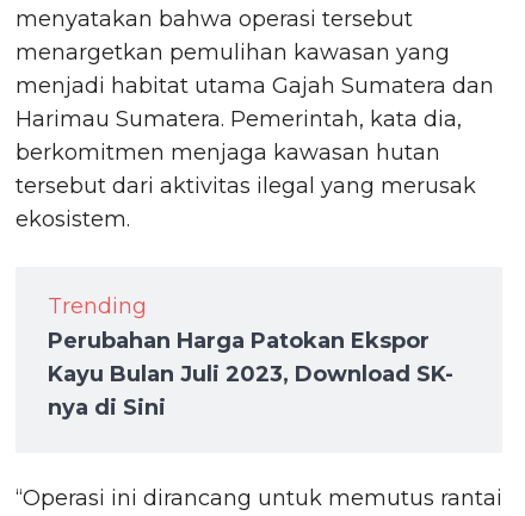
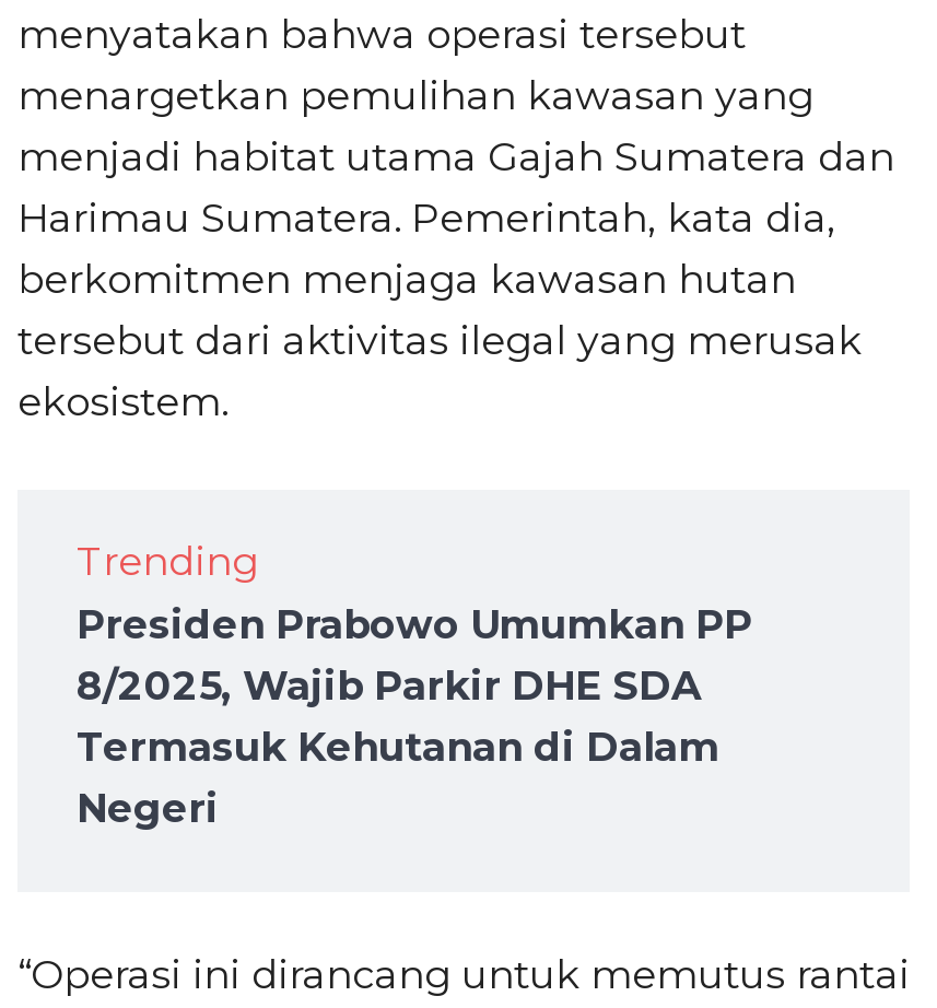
[48,327,453,420] Perubahan Harga Patokan Ekspor | Kayu Bulan Juli 2023, Download SK- | nya di Sini -> [77,600,752,832] Presiden Prabowo Umumkan PP | 8/2025, Wajib Parkir DHE SDA | Termasuk Kehutanan di Dalam | Negeri

